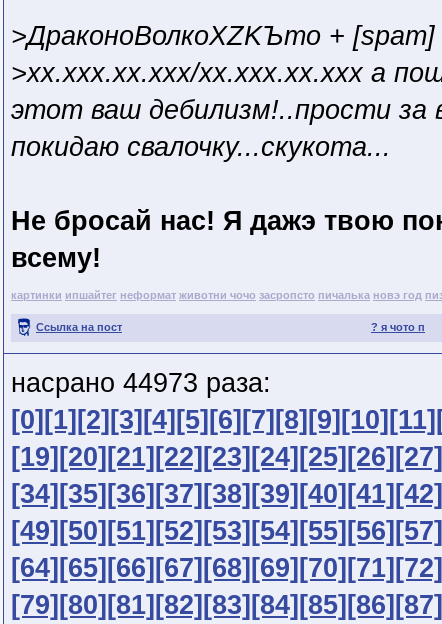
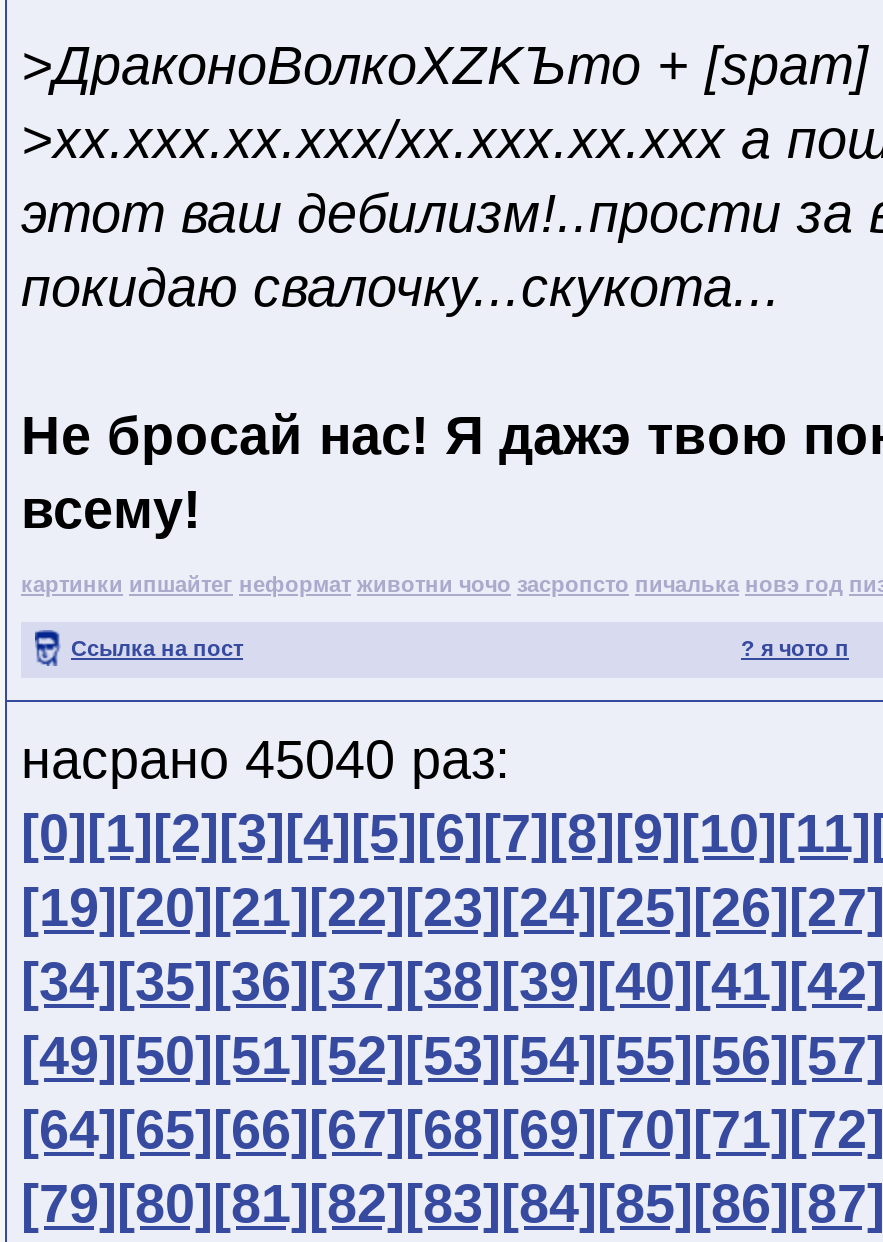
[11,367,271,397] насрано 44973 раза: -> [21,729,511,789] насрано 45040 раз:

